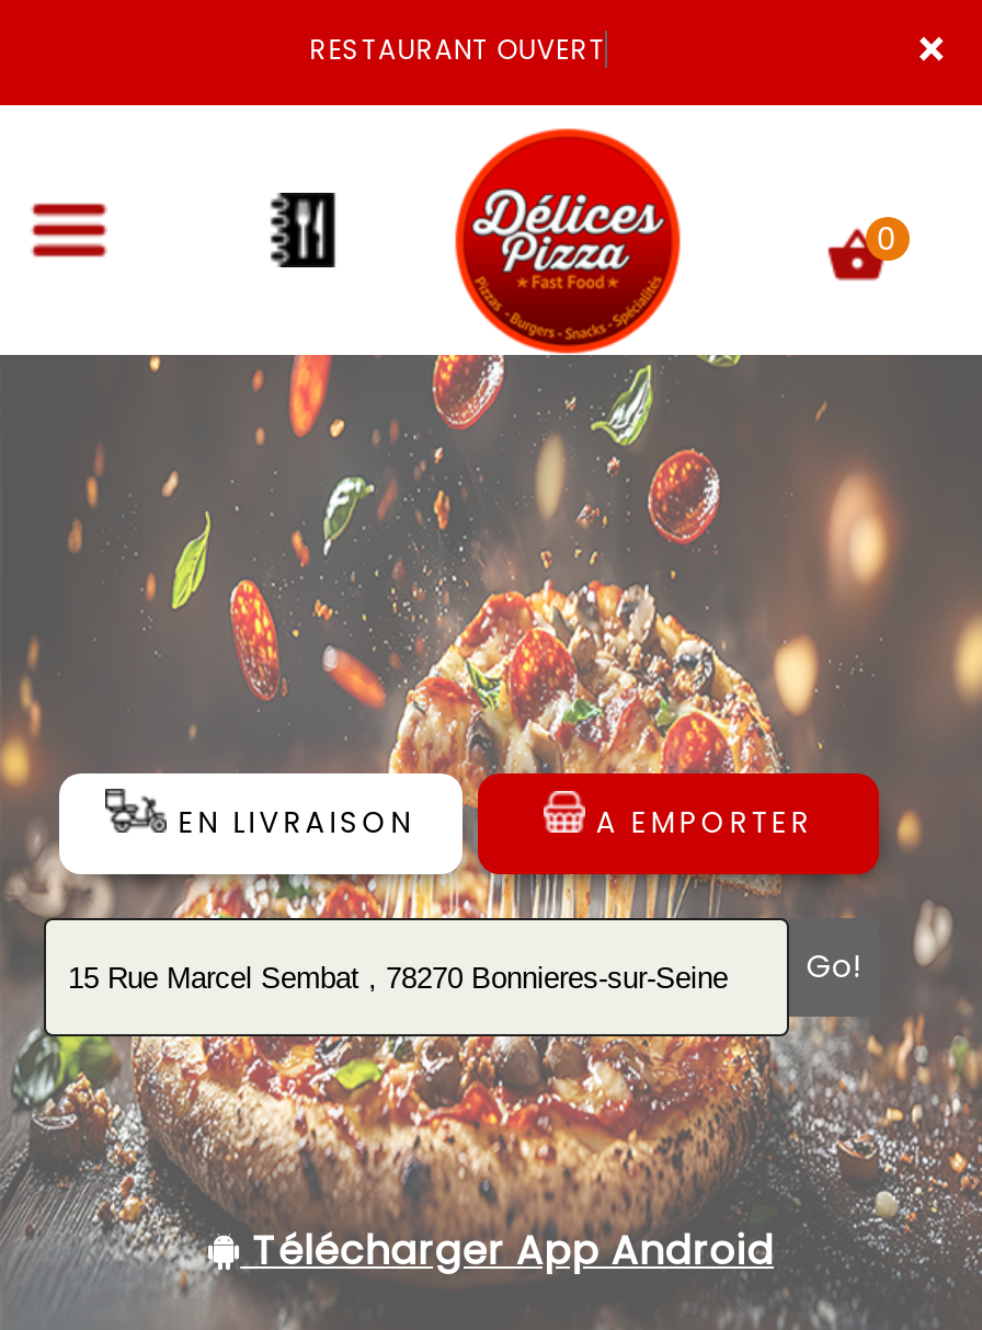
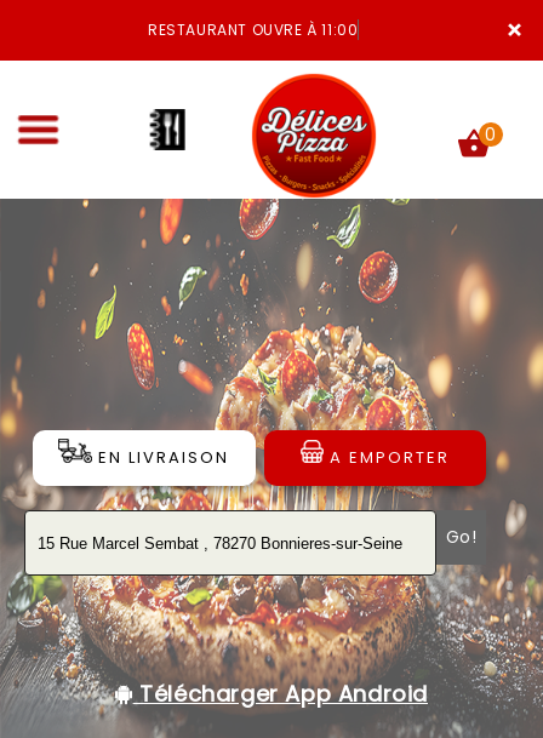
[309,31,606,68] RESTAURANT OUVERT -> [148,19,358,40] RESTAURANT OUVRE À 11:00

